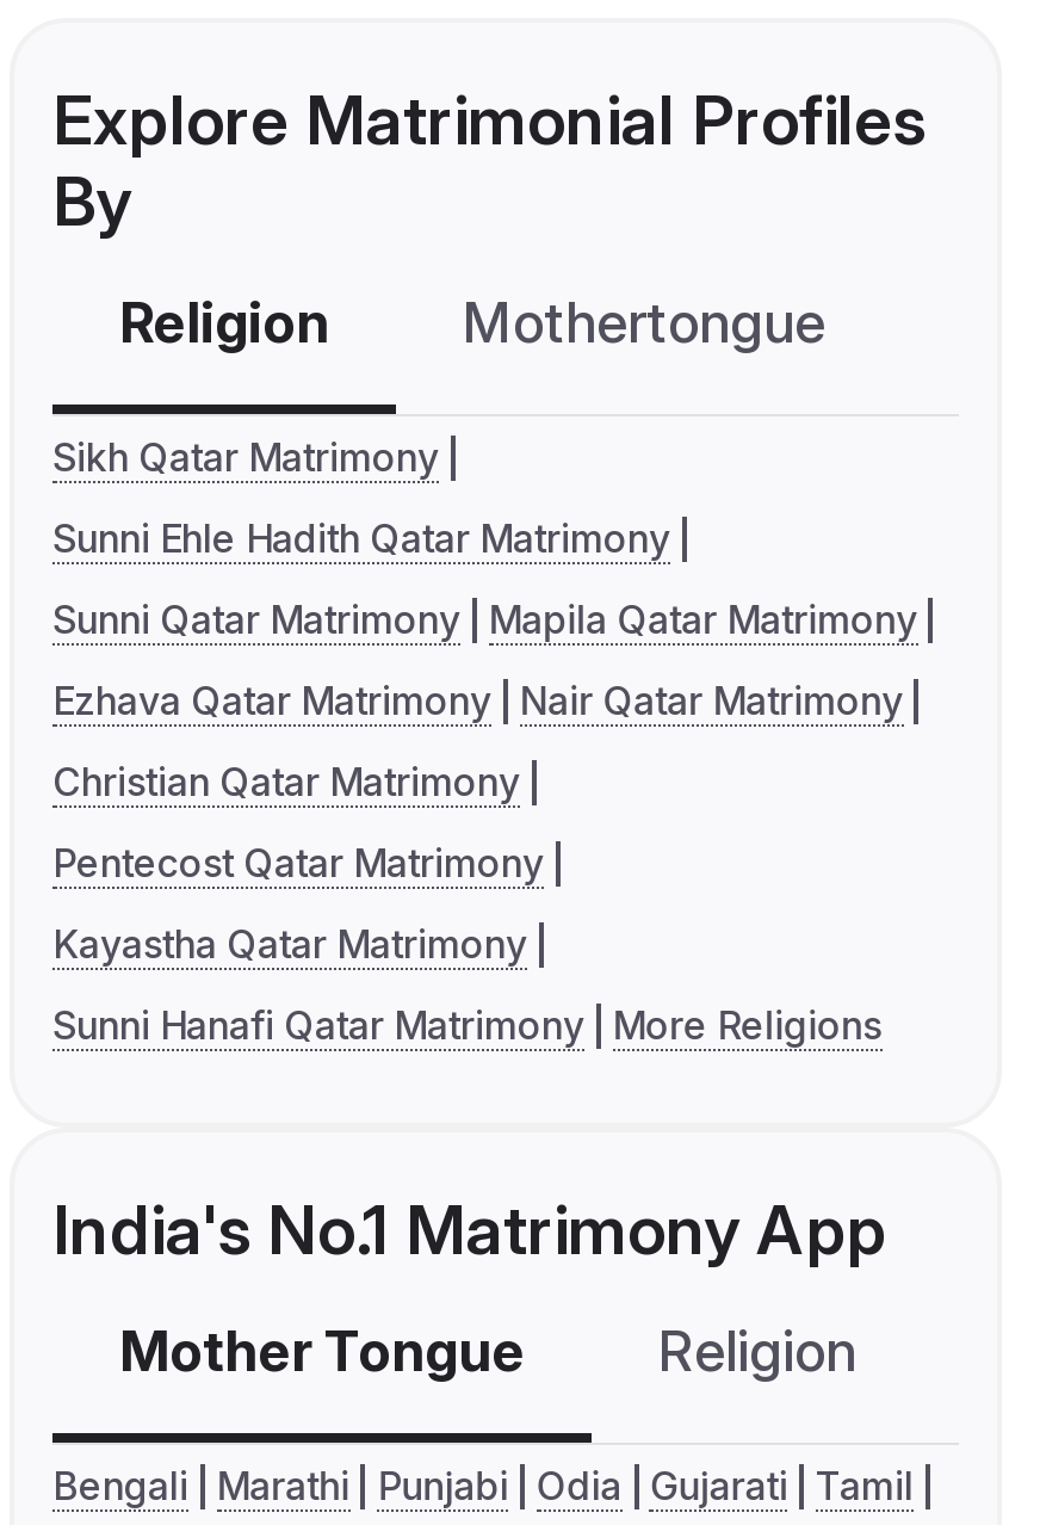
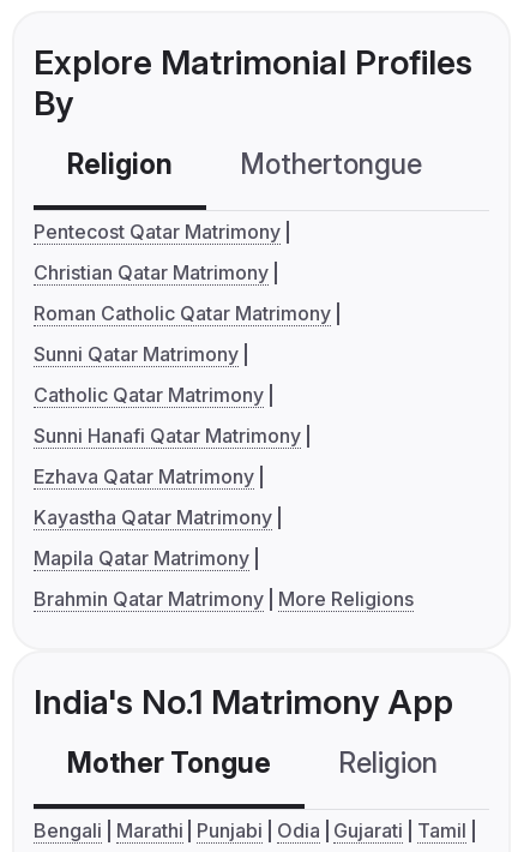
[52,434,917,725] Sikh Qatar Matrimony | Sunni Ehle Hadith Qatar Matrimony | Sunni Qatar Matrimony Mapila Qatar Matrimony | Ezhava Qatar Matrimony Nair Qatar Matrimony -> none
moved [52,758,520,806] -> [34,261,269,285]: Christian Qatar Matrimony
moved [52,840,544,887] -> [34,220,281,244]: Pentecost Qatar Matrimony
none -> [34,302,331,489] Roman Catholic Qatar Matrimony | Sunni Qatar Matrimony | Catholic Qatar Matrimony | Sunni Hanafi Qatar Matrimony | Ezhava Qatar Matrimony
[52,1002,882,1050] Sunni Hanafi Qatar Matrimony More Religions -> [34,546,413,611] Mapila Qatar Matrimony | Brahmin Qatar Matrimony More Religions

